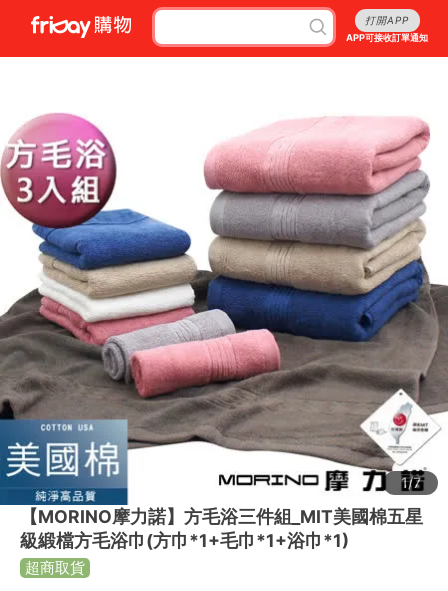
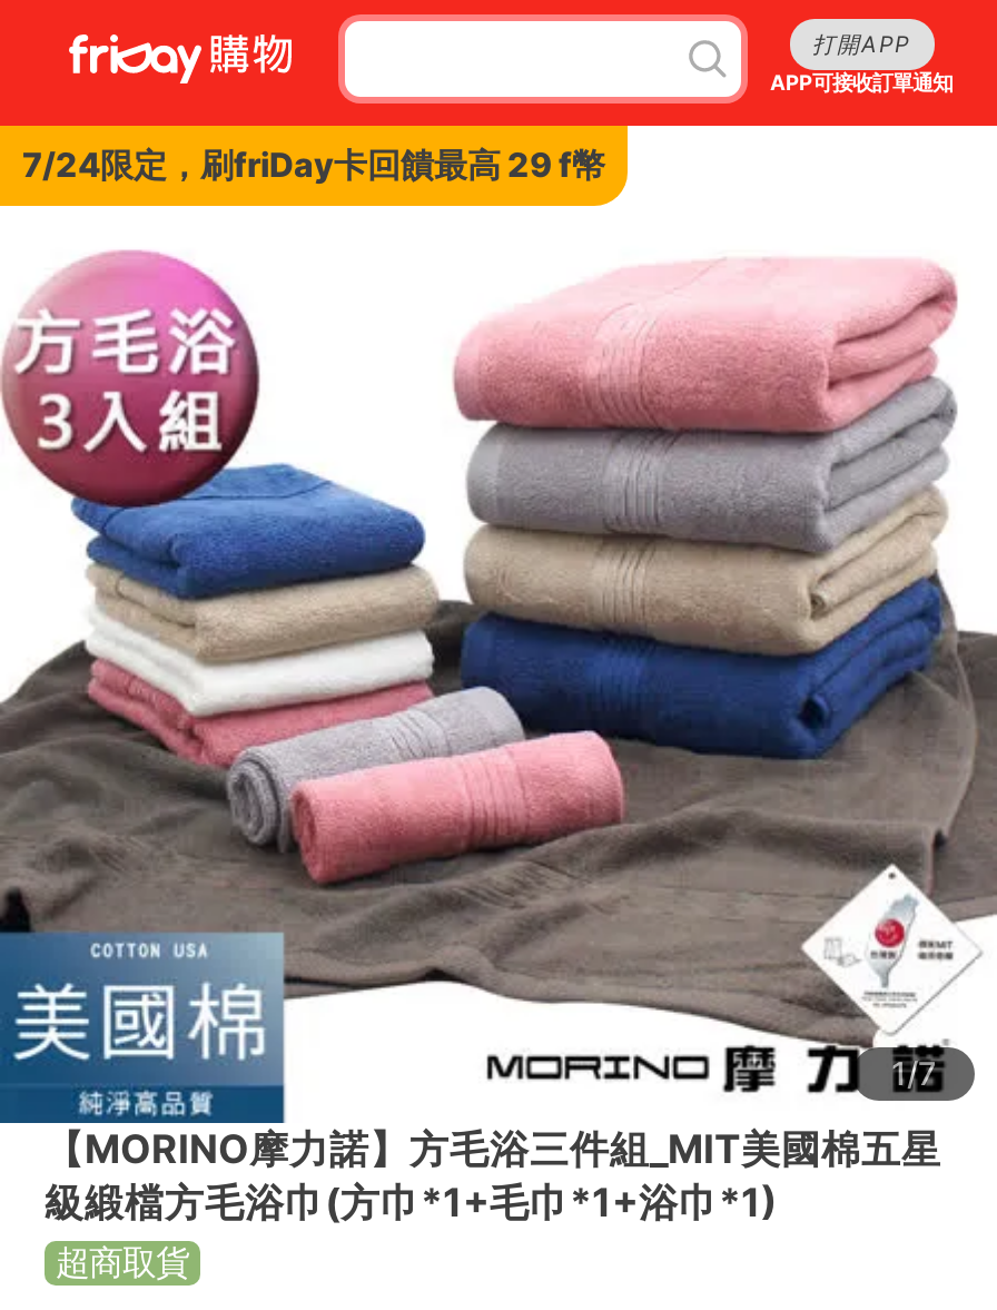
none -> [22,144,605,186] 7/24限定，刷friDay卡回饋最高 29 f幣

